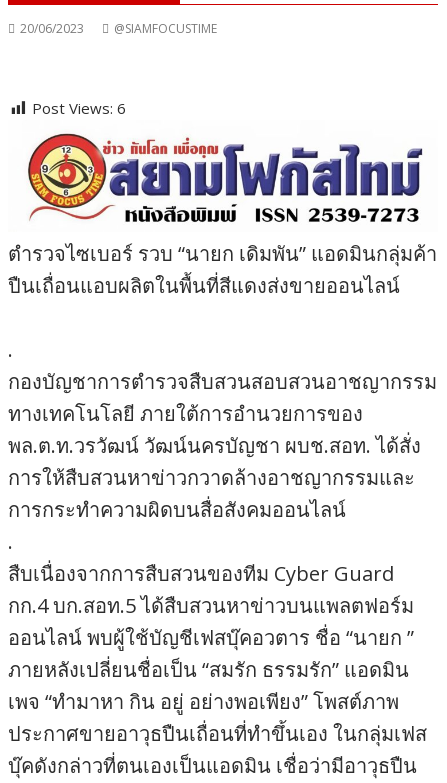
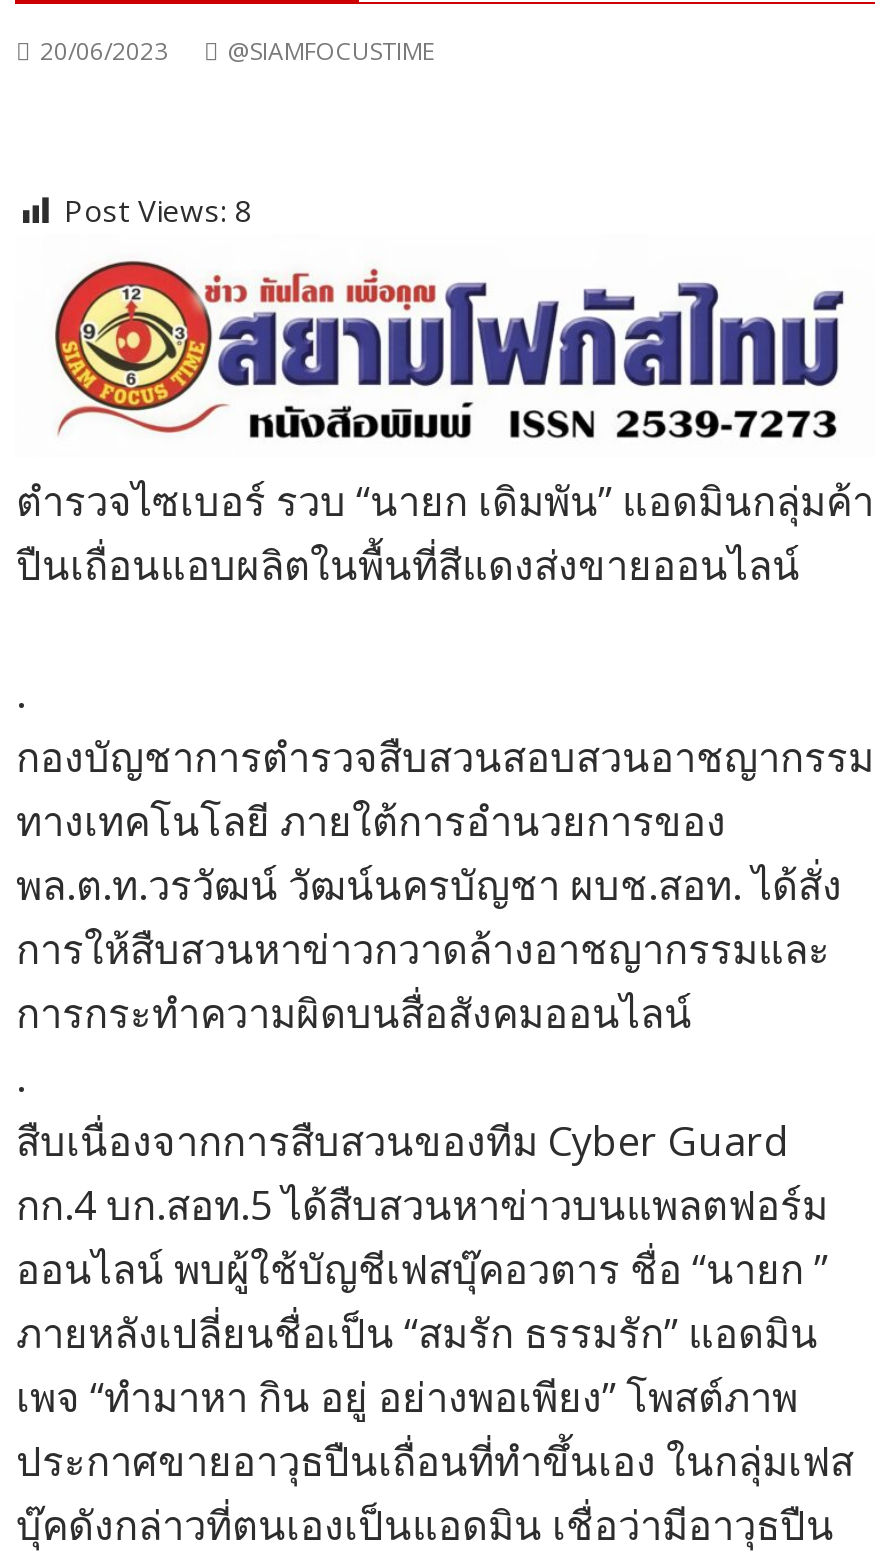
[32,98,126,118] Post Views: 6 -> [64,191,252,231] Post Views: 8

